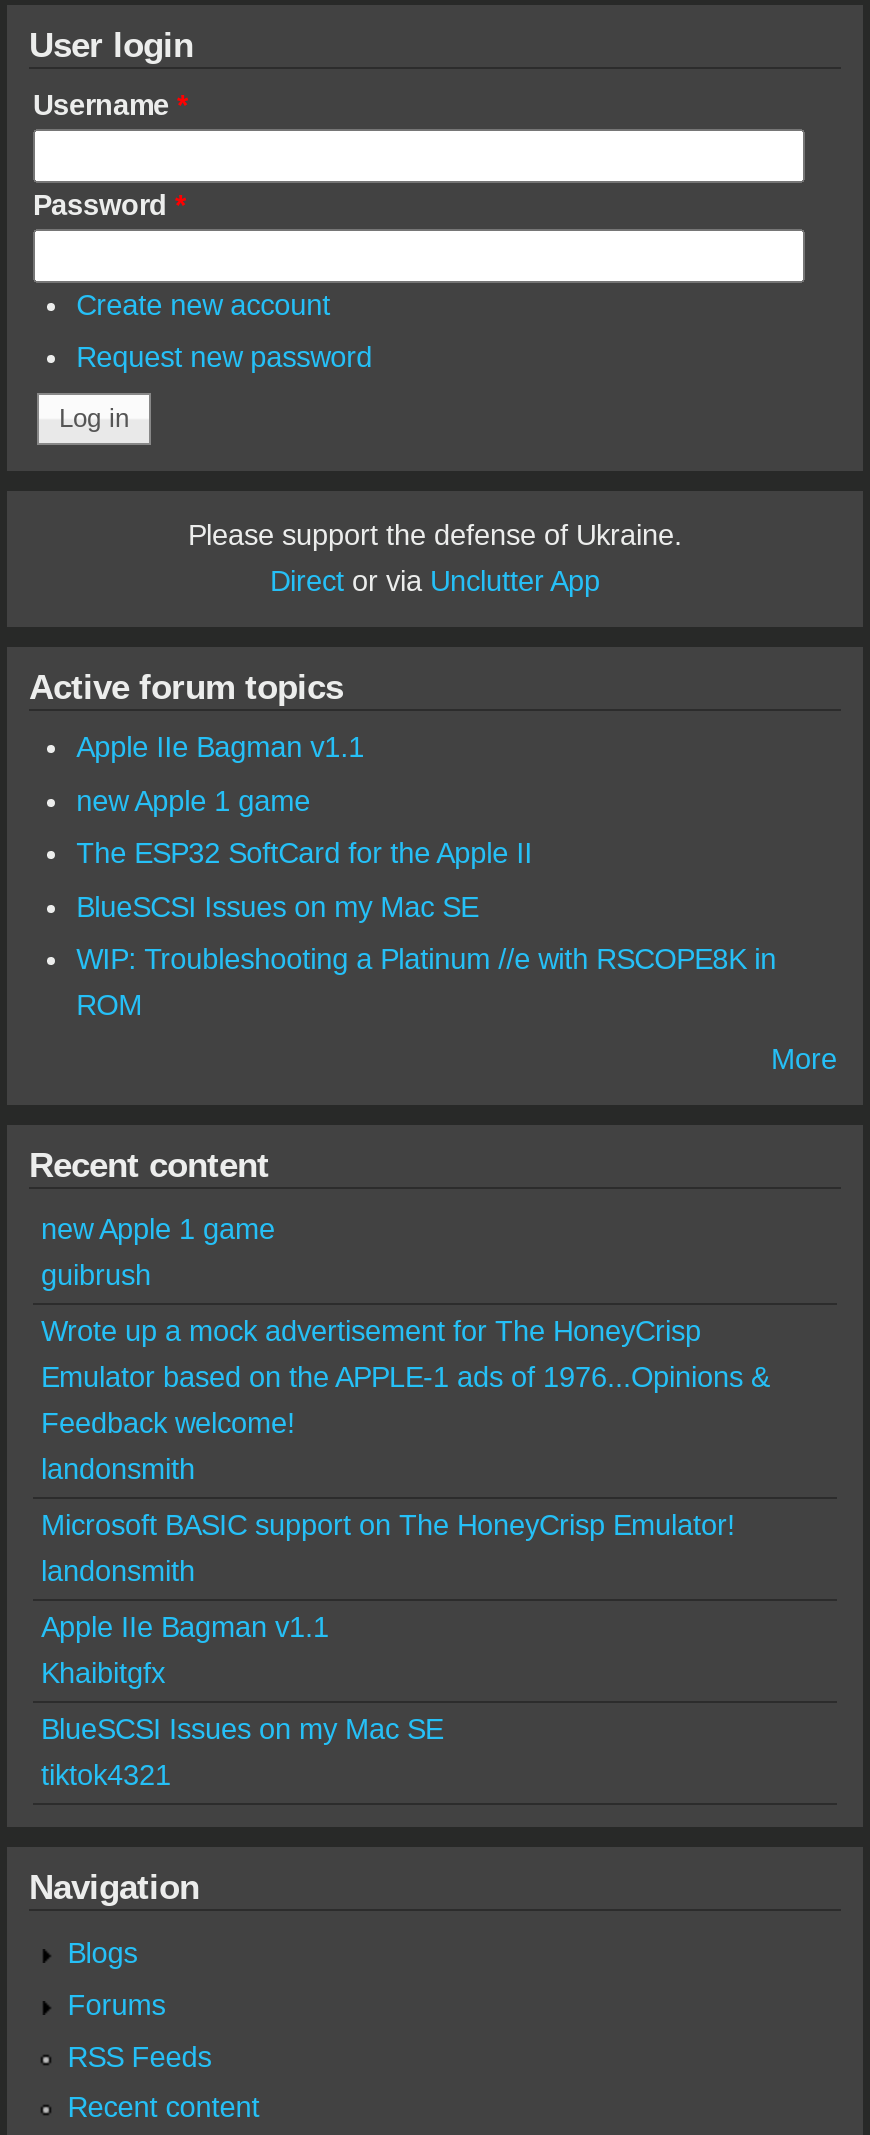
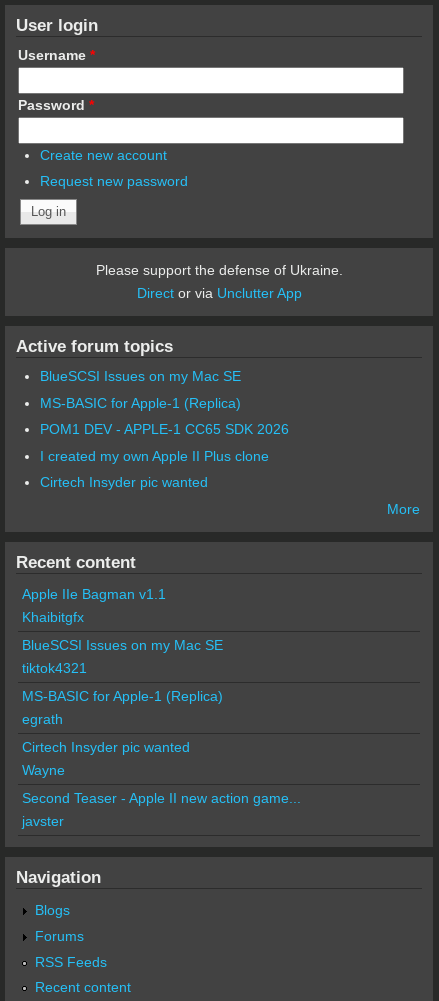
[76,731,532,869] Apple IIe Bagman v1.1 | new Apple 1 game | The ESP32 SoftCard for the Apple II -> none
[76,944,776,1022] WIP: Troubleshooting a Platinum //e with RSCOPE8K in | ROM -> [40,395,289,490] MS-BASIC for Apple-1 (Replica) | POM1 DEV - APPLE-1 CC65 SDK 2026 | I created my own Apple II Plus clone | Cirtech Insyder pic wanted
[41,1213,769,1587] new Apple 1 game | guibrush | Wrote up a mock advertisement for The HoneyCrisp | Emulator based on the APPLE-1 ads of 1976...Opinions & | Feedback welcome! | landonsmith | Microsoft BASIC support on The HoneyCrisp Emulator! | landonsmith -> none
moved [41,1611,443,1791] -> [22,586,223,676]: Apple IIe Bagman v1.1 | Khaibitgfx | BlueSCSI Issues on my Mac SE | tiktok4321
none -> [22,688,301,829] MS-BASIC for Apple-1 (Replica) | egrath | Cirtech Insyder pic wanted | Wayne | Second Teaser - Apple II new action game... | javster

